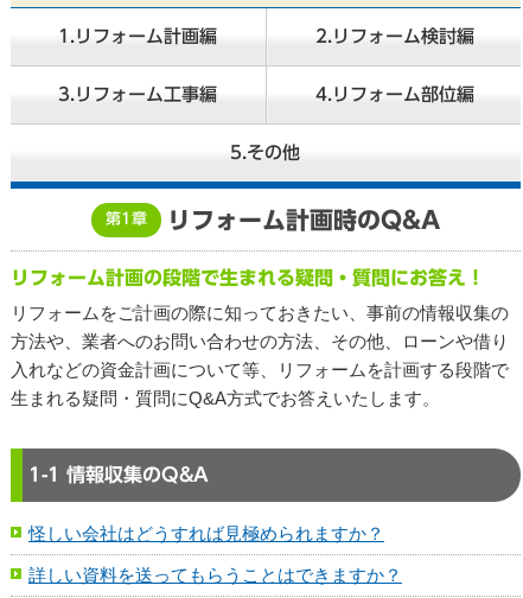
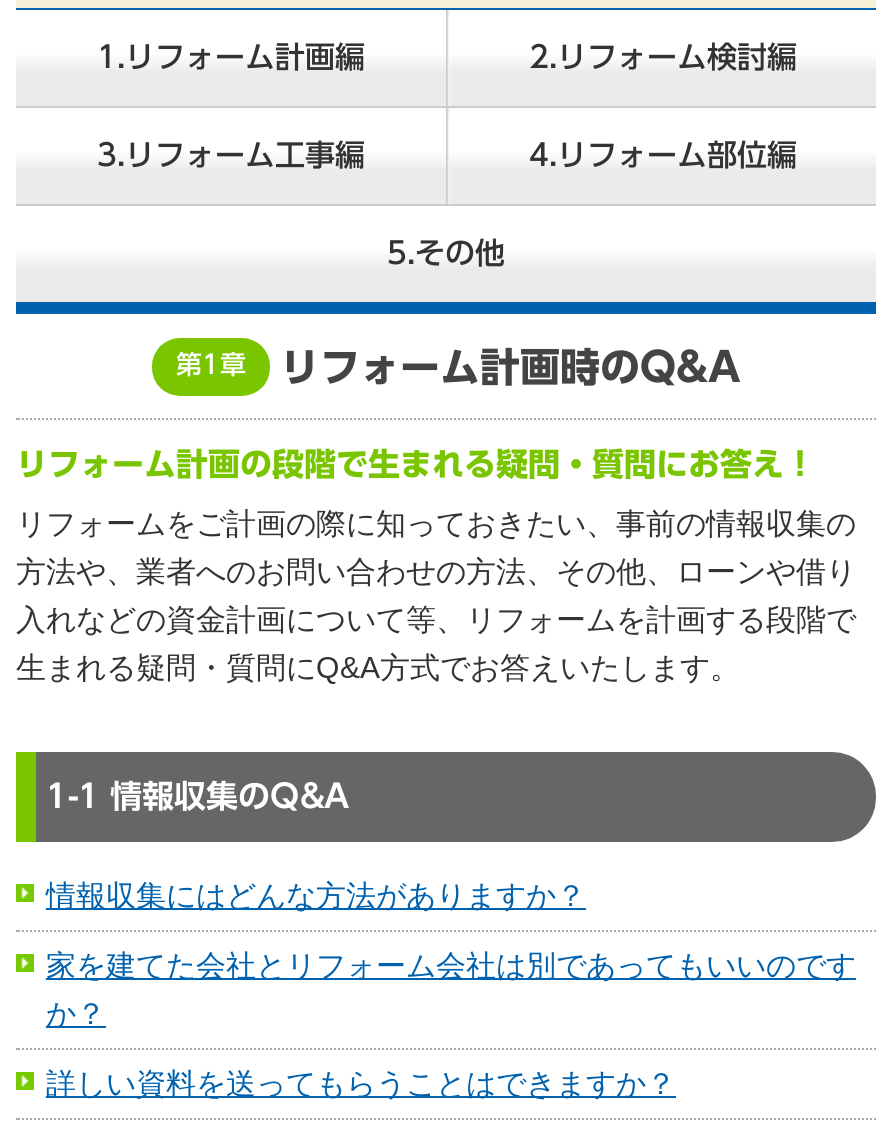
[28,524,384,544] 怪しい会社はどうすれば見極められますか？ -> [46,879,856,1031] 情報収集にはどんな方法がありますか？ | 家を建てた会社とリフォーム会社は別であってもいいのです | か？

